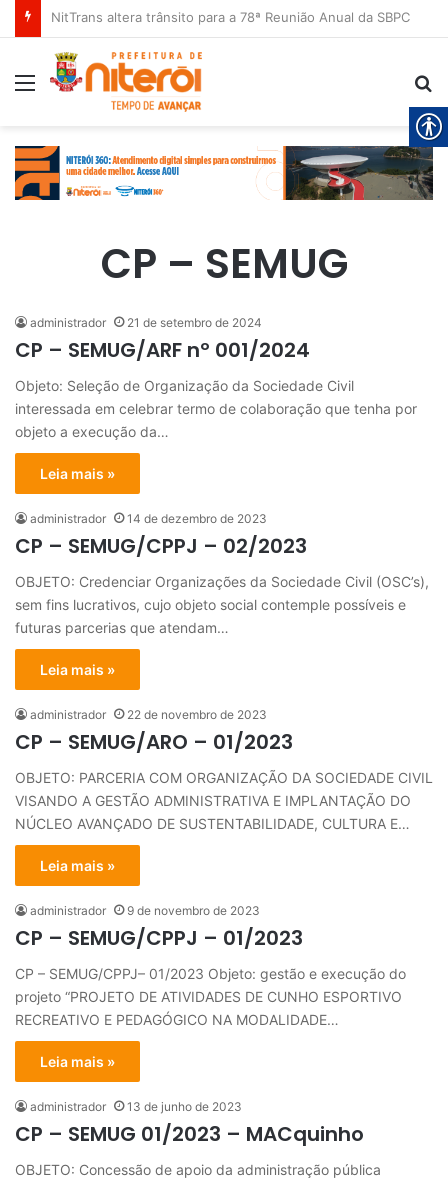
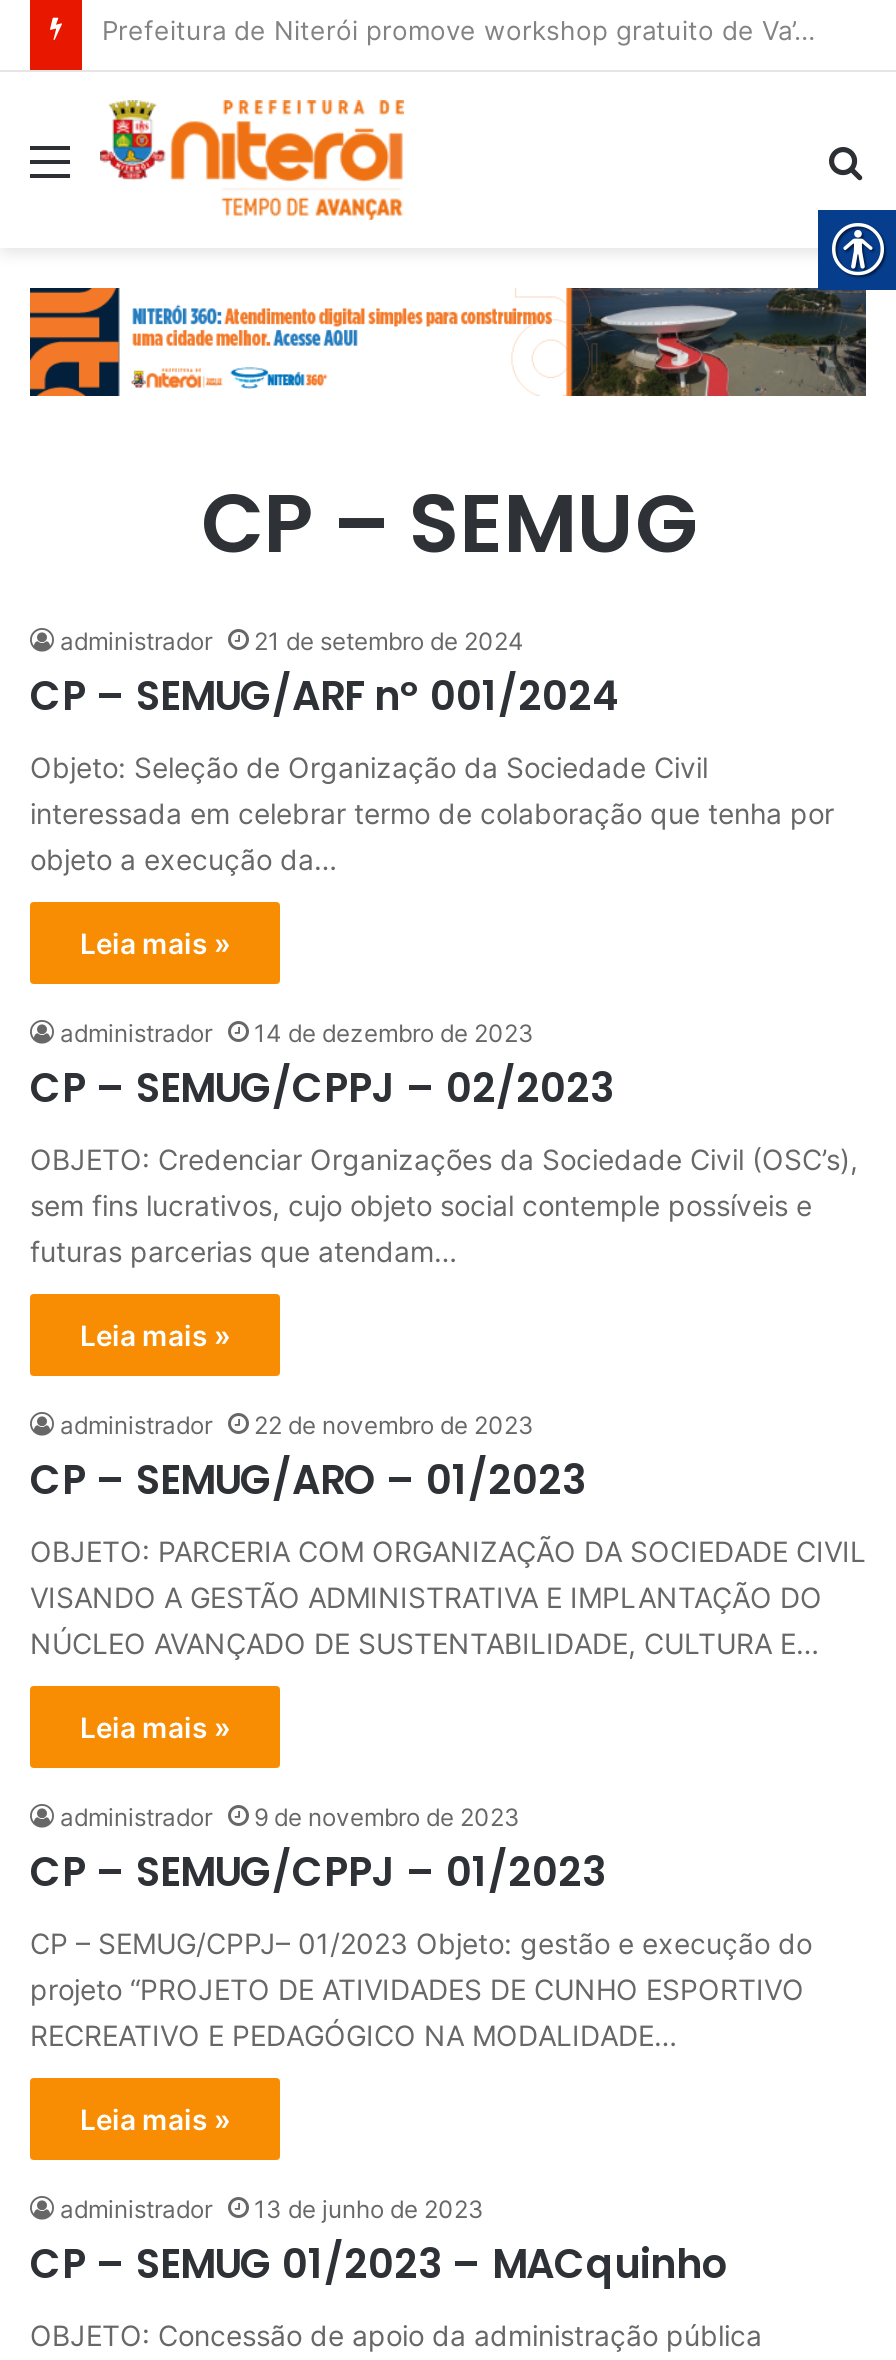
[51,9,410,25] NitTrans altera trânsito para a 78ª Reunião Anual da SBPC -> none

